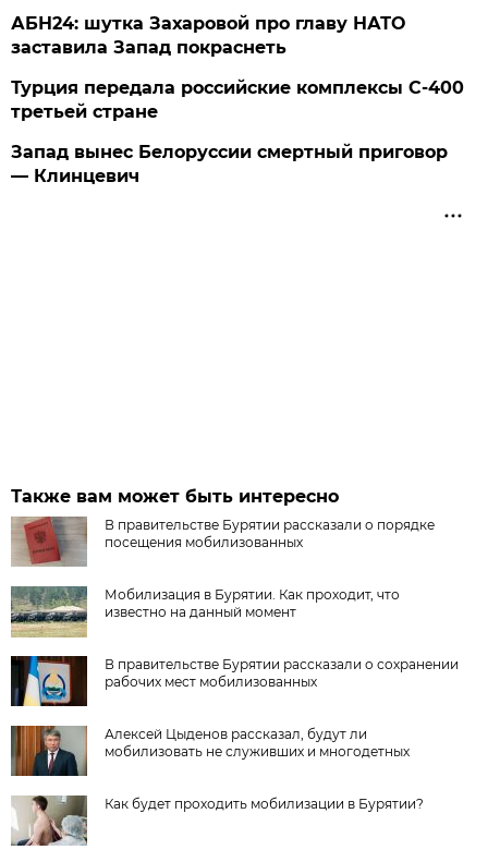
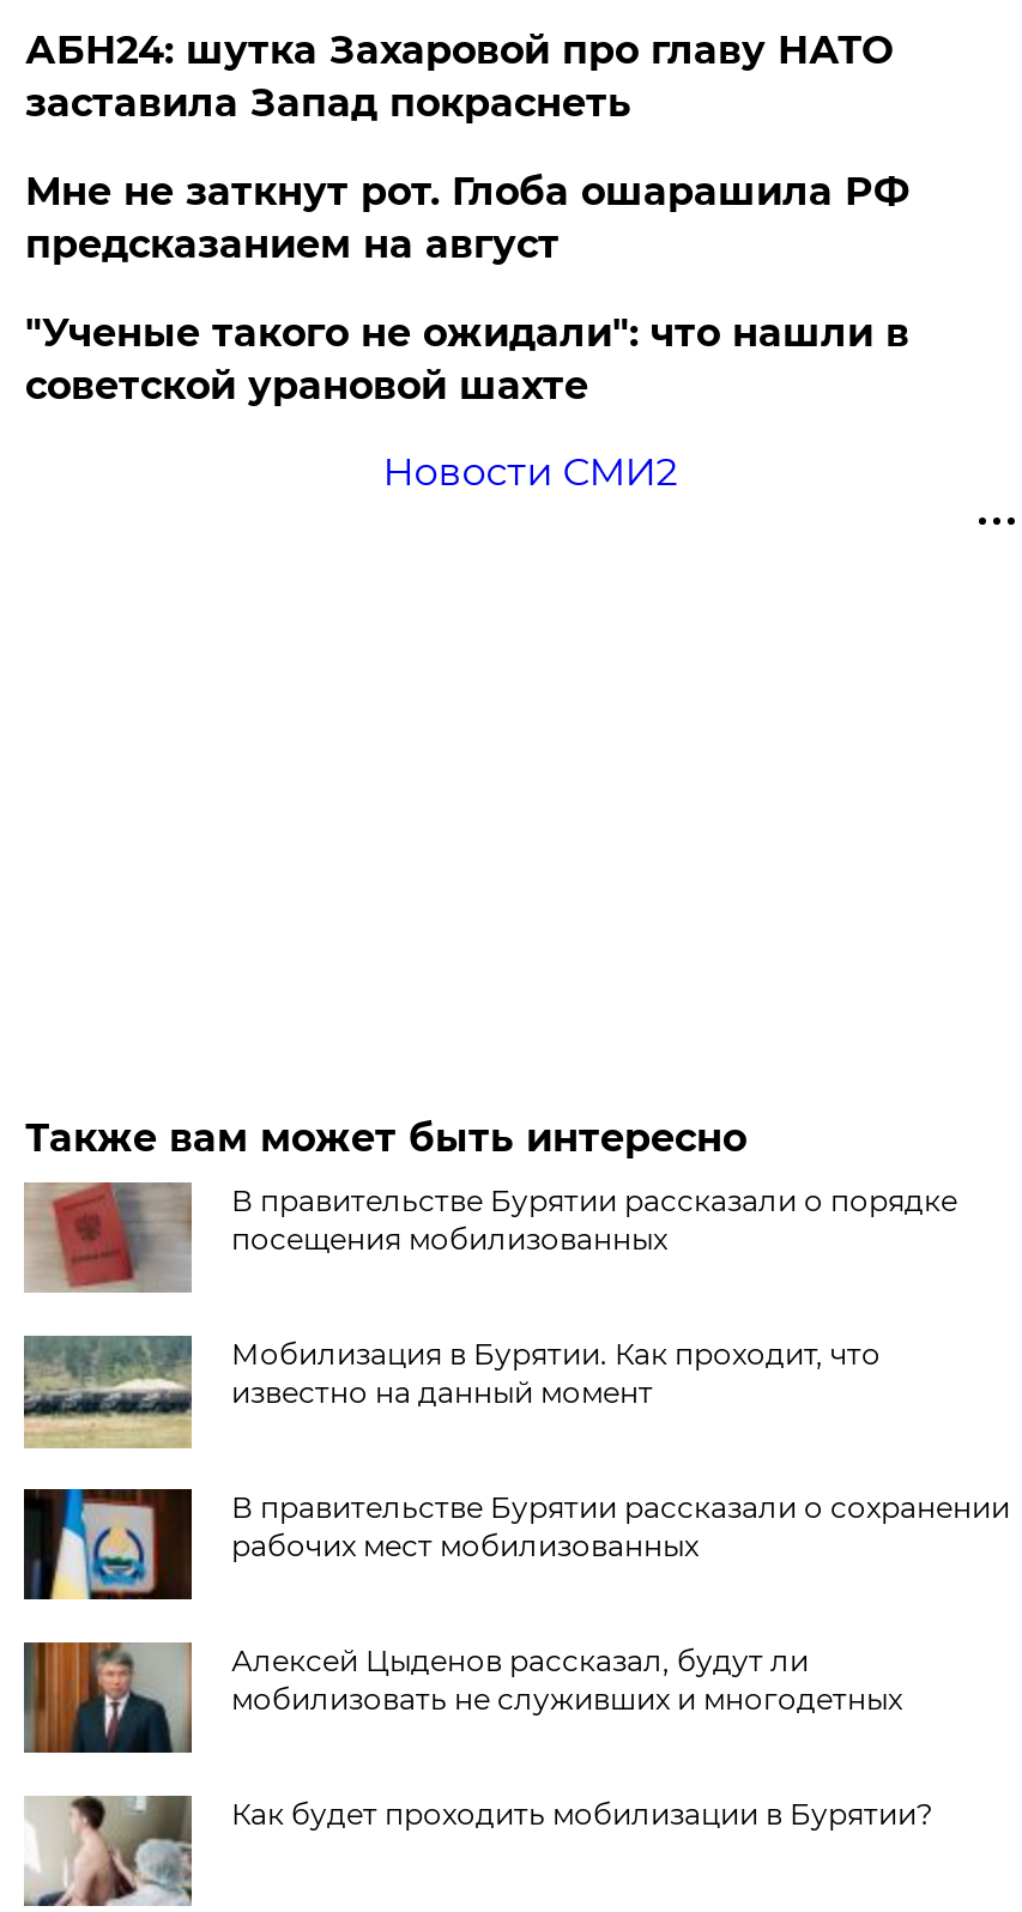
[11,77,464,186] Турция передала российские комплексы С-400 | третьей стране | Запад вынес Белоруссии смертный приговор | — Клинцевич -> [25,169,909,495] Мне не заткнут рот. Глоба ошарашила РФ | предсказанием на август | "Ученые такого не ожидали": что нашли в | советской урановой шахте | Новости СМИ2

